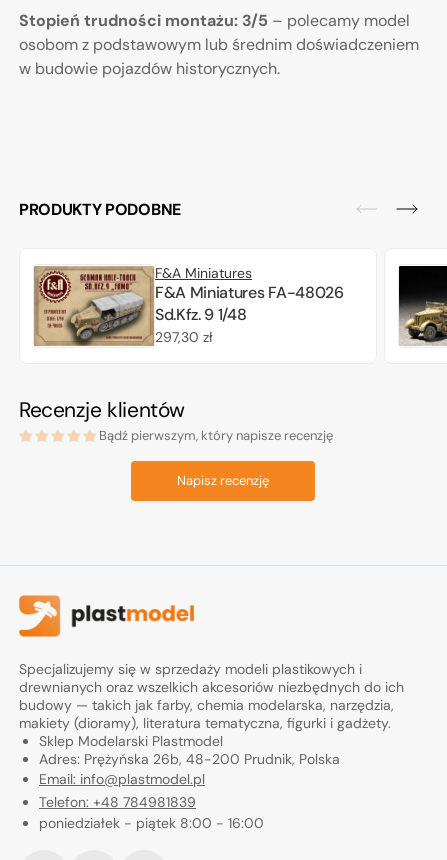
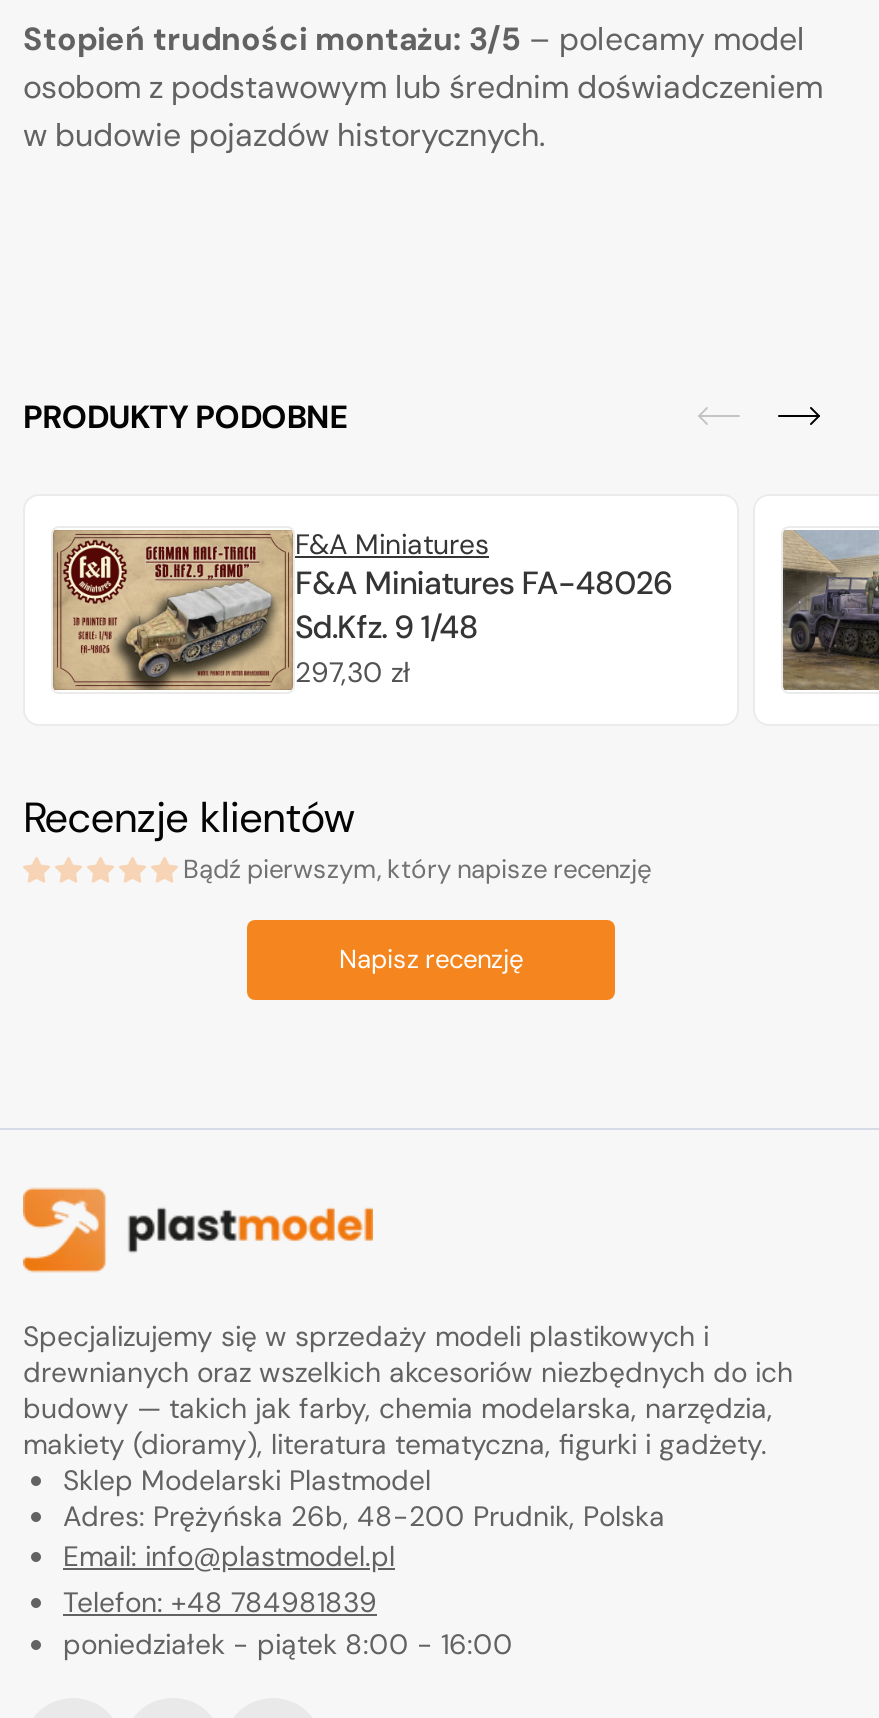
[398,265,444,345] [image] -> [781,530,873,690] [image]

